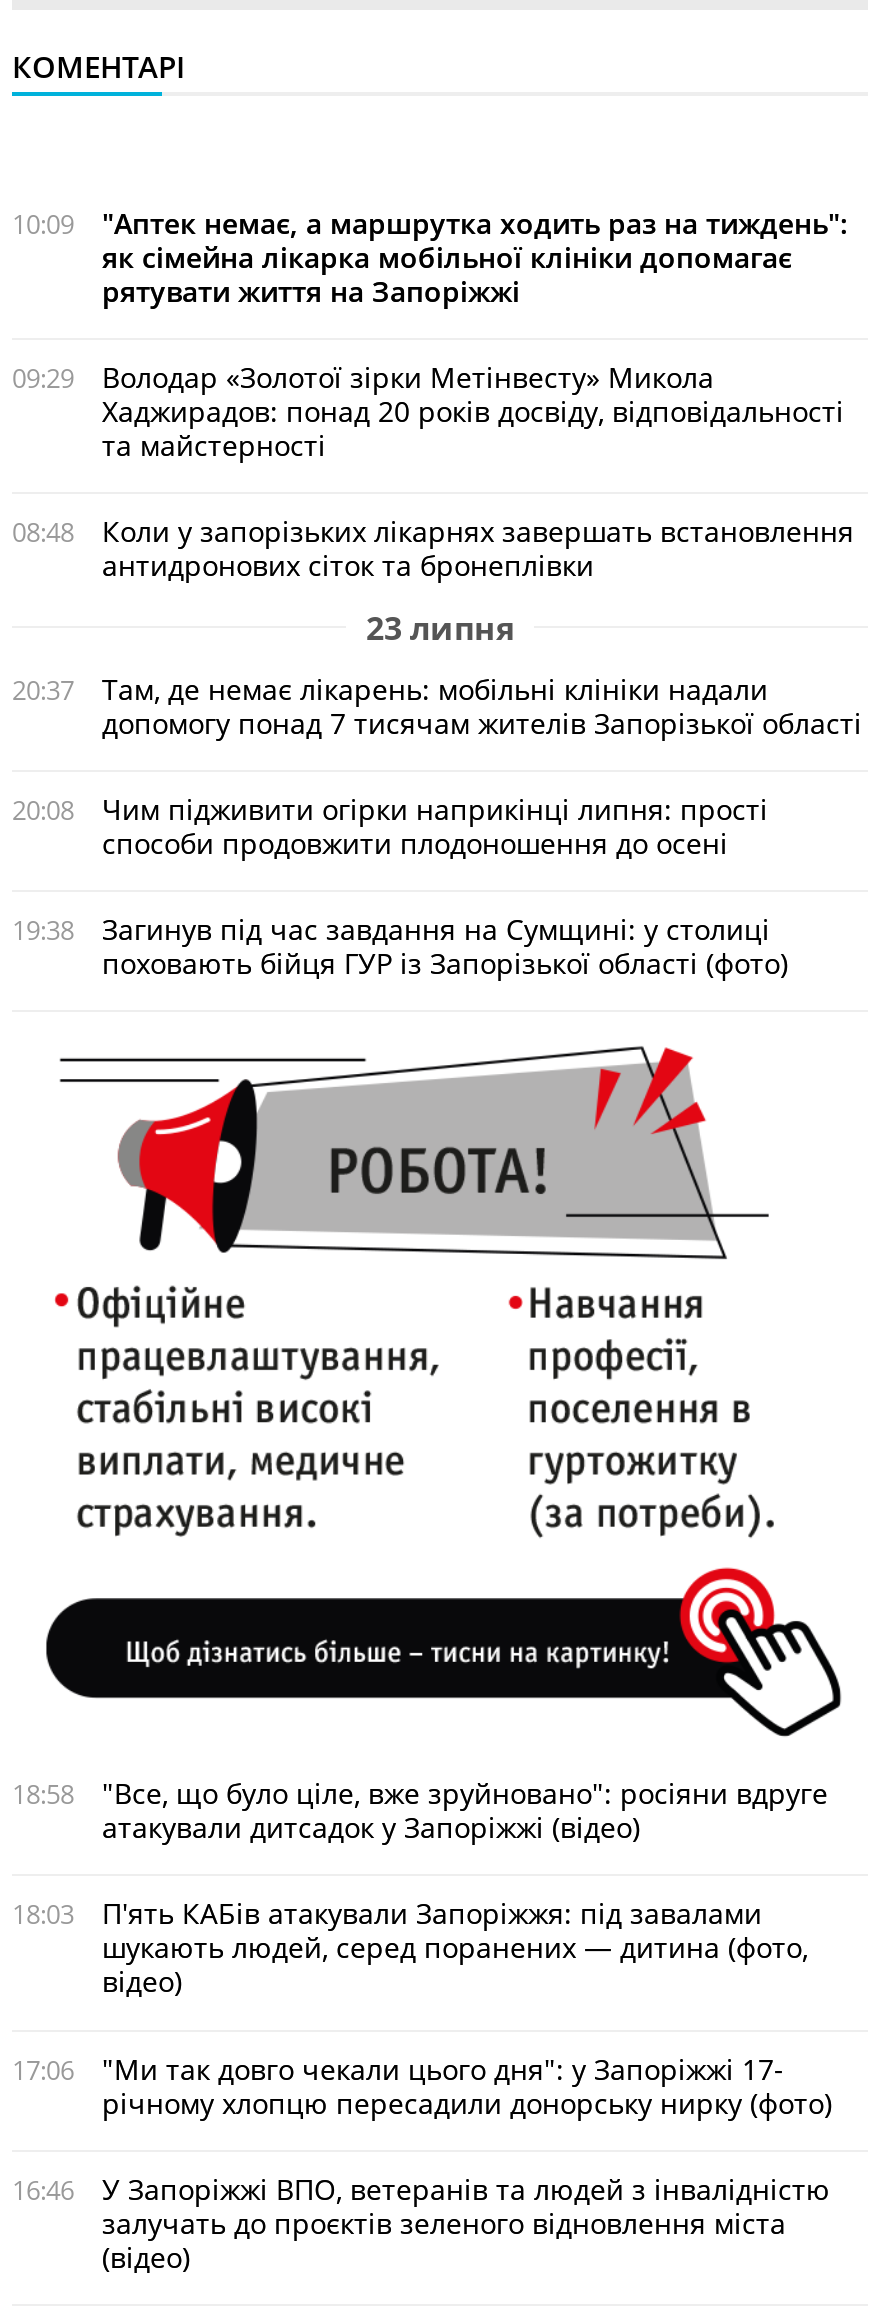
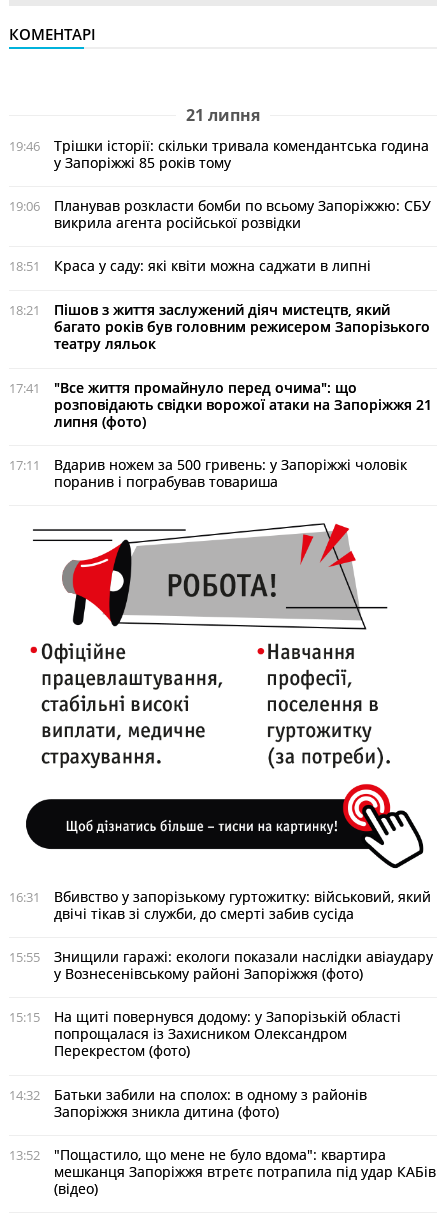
[12,204,862,982] 10:09 | "Аптек немає, а маршрутка ходить раз на тиждень": | як сімейна лікарка мобільної клініки допомагає | рятувати життя на Запоріжжі | 09:29 | Володар «Золотої зірки Метінвесту» Микола | Хаджирадов: понад 20 років досвіду, відповідальності | та майстерності | 08:48 | Коли у запорізьких лікарнях завершать встановлення | антидронових сіток та бронеплівки | 23 липня | 20:37 | Там, де немає лікарень: мобільні клініки надали | допомогу понад 7 тисячам жителів Запорізької області | 20:08 | Чим підживити огірки наприкінці липня: прості | способи продовжити плодоношення до осені | 19:38 | Загинув під час завдання на Сумщині: у столиці | поховають бійця ГУР із Запорізької області (фото) -> [9,104,432,491] 21 липня | 19:46 | Трішки історії: скільки тривала комендантська година | у Запоріжжі 85 років тому | 19:06 | Планував розкласти бомби по всьому Запоріжжю: СБУ | викрила агента російської розвідки | 18:51 | Краса у саду: які квіти можна саджати в липні | 18:21 | Пішов з життя заслужений діяч мистецтв, який | багато років був головним режисером Запорізького | театру ляльок | 17:41 | "Все життя промайнуло перед очима": що | розповідають свідки ворожої атаки на Запоріжжя 21 | липня (фото) | 17:11 | Вдарив ножем за 500 гривень: у Запоріжжі чоловік | поранив і пограбував товариша
[12,1774,832,2242] 18:58 | "Все, що було ціле, вже зруйновано": росіяни вдруге | атакували дитсадок у Запоріжжі (відео) | 18:03 | П'ять КАБів атакували Запоріжжя: під завалами | шукають людей, серед поранених — дитина (фото, | відео) | 17:06 | "Ми так довго чекали цього дня": у Запоріжжі 17- | річному хлопцю пересадили донорську нирку (фото) | 16:46 | У Запоріжжі ВПО, ветеранів та людей з інвалідністю | залучать до проєктів зеленого відновлення міста -> [9,887,436,1181] 16:31 | Вбивство у запорізькому гуртожитку: військовий, який | двічі тікав зі служби, до смерті забив сусіда | 15:55 | Знищили гаражі: екологи показали наслідки авіаудару | у Вознесенівському районі Запоріжжя (фото) | 15:15 | На щиті повернувся додому: у Запорізькій області | попрощалася із Захисником Олександром | Перекрестом (фото) | 14:32 | Батьки забили на сполох: в одному з районів | Запоріжжя зникла дитина (фото) | 13:52 | "Пощастило, що мене не було вдома": квартира | мешканця Запоріжжя втретє потрапила під удар КАБів

